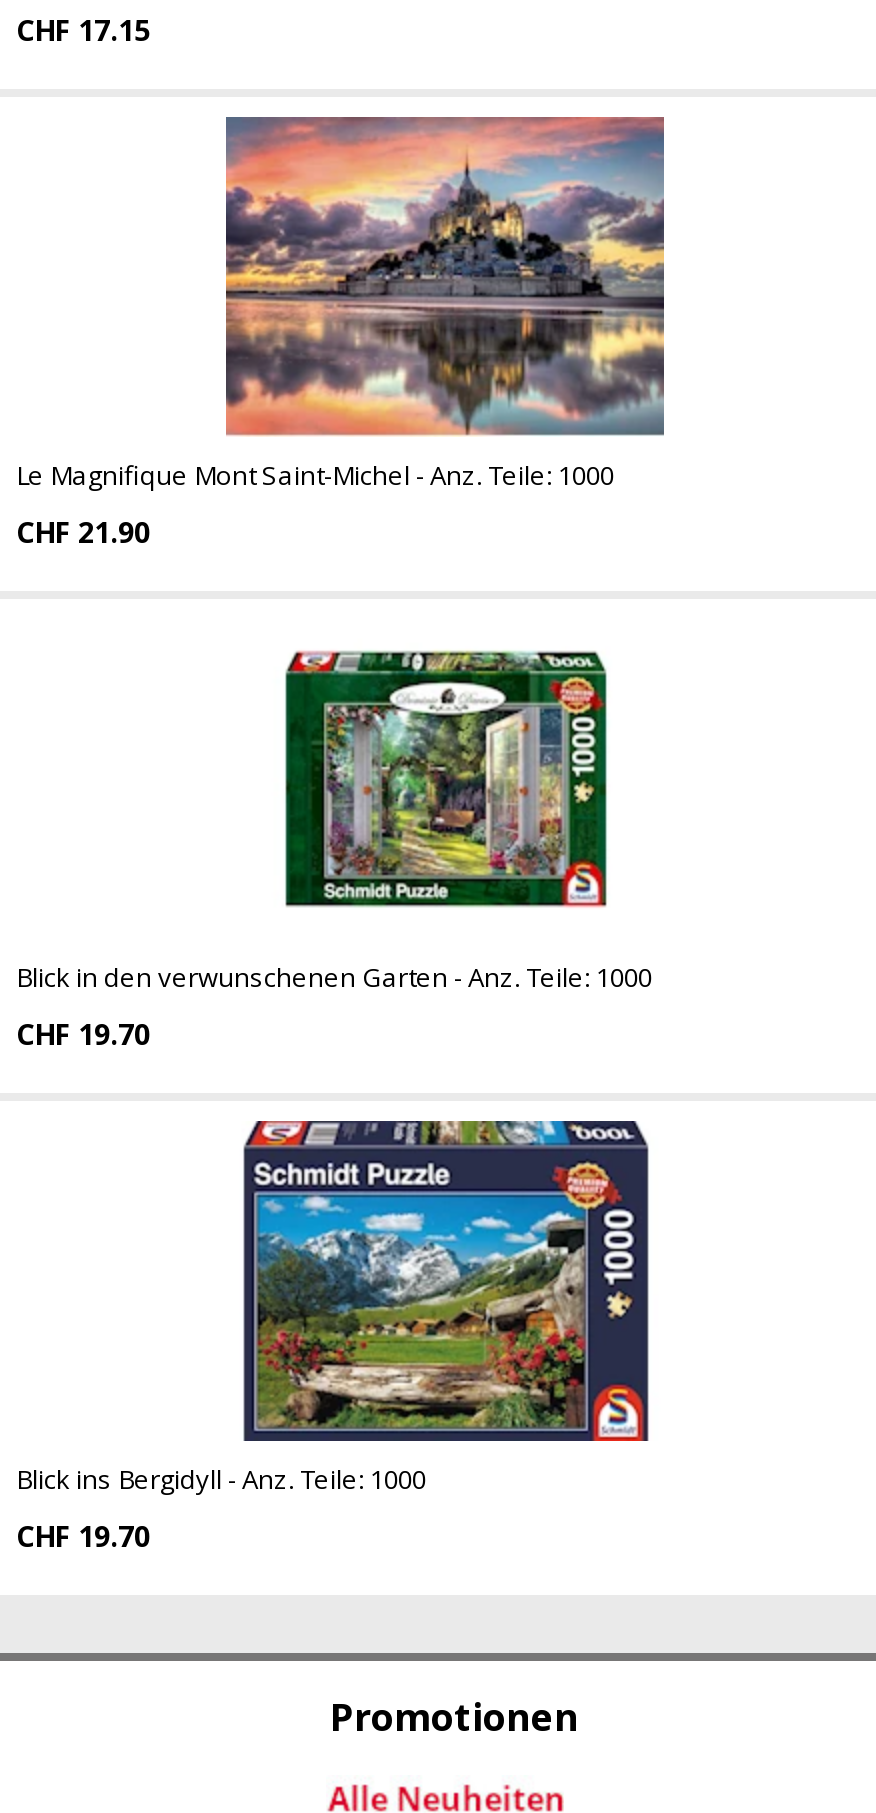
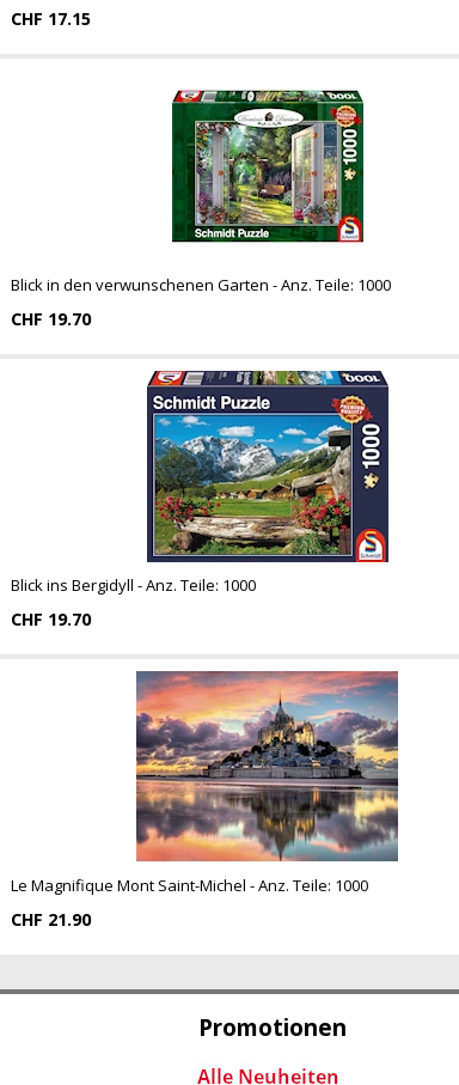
moved [16,115,666,551] -> [11,670,399,931]: [image] | Le Magnifique Mont Saint-Michel - Anz. Teile: 1000 | CHF 21.90
moved [16,647,652,1555] -> [11,87,391,630]: [image] | Blick in den verwunschenen Garten - Anz. Teile: 1000 | CHF 19.70 | Blick ins Bergidyll - Anz. Teile: 1000 | CHF 19.70

